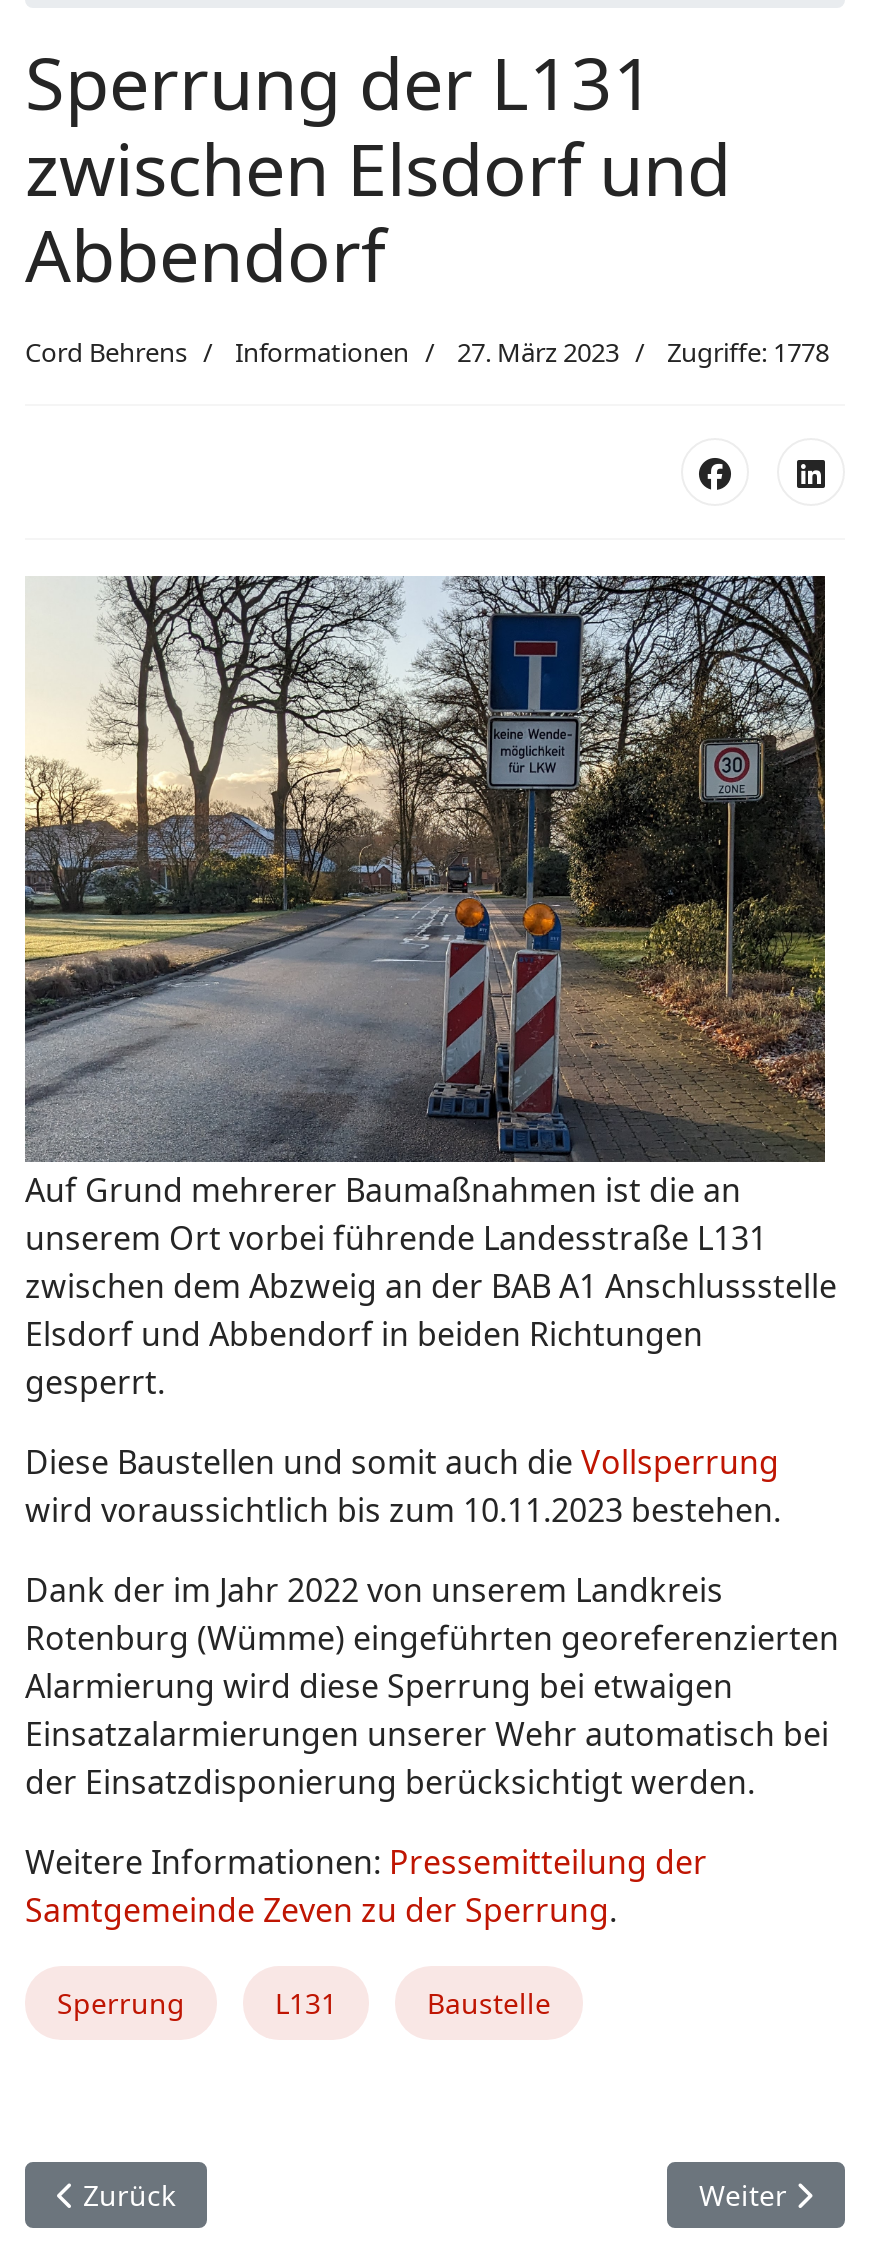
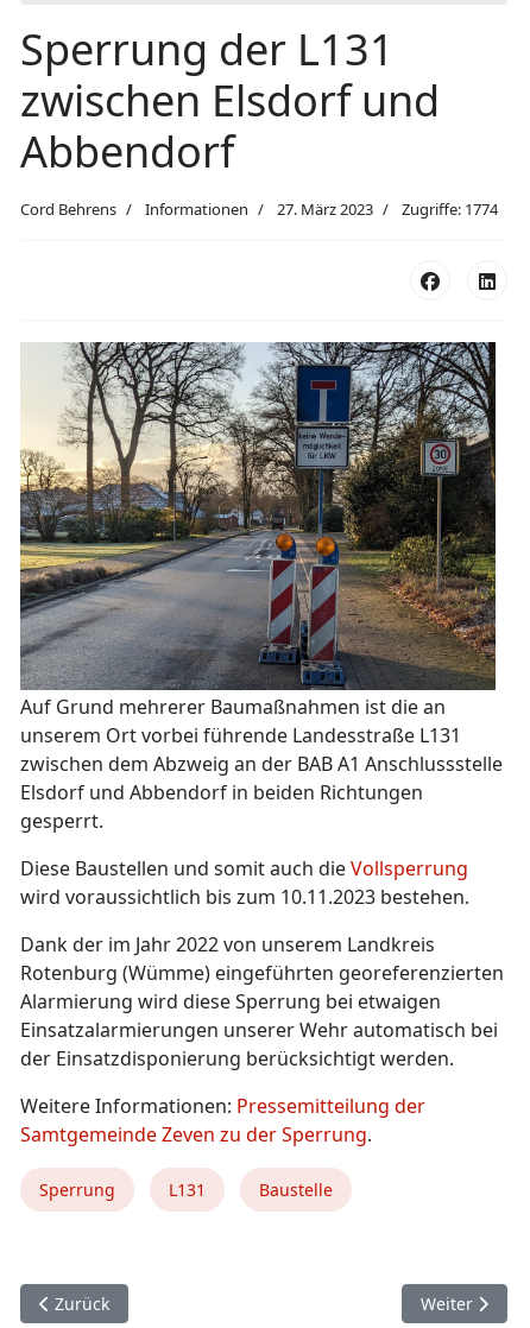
[25,334,829,370] Cord Behrens Informationen 27. März 2023 Zugriffe: 1778 -> [20,198,498,220] Cord Behrens Informationen 27. März 2023 Zugriffe: 1774

